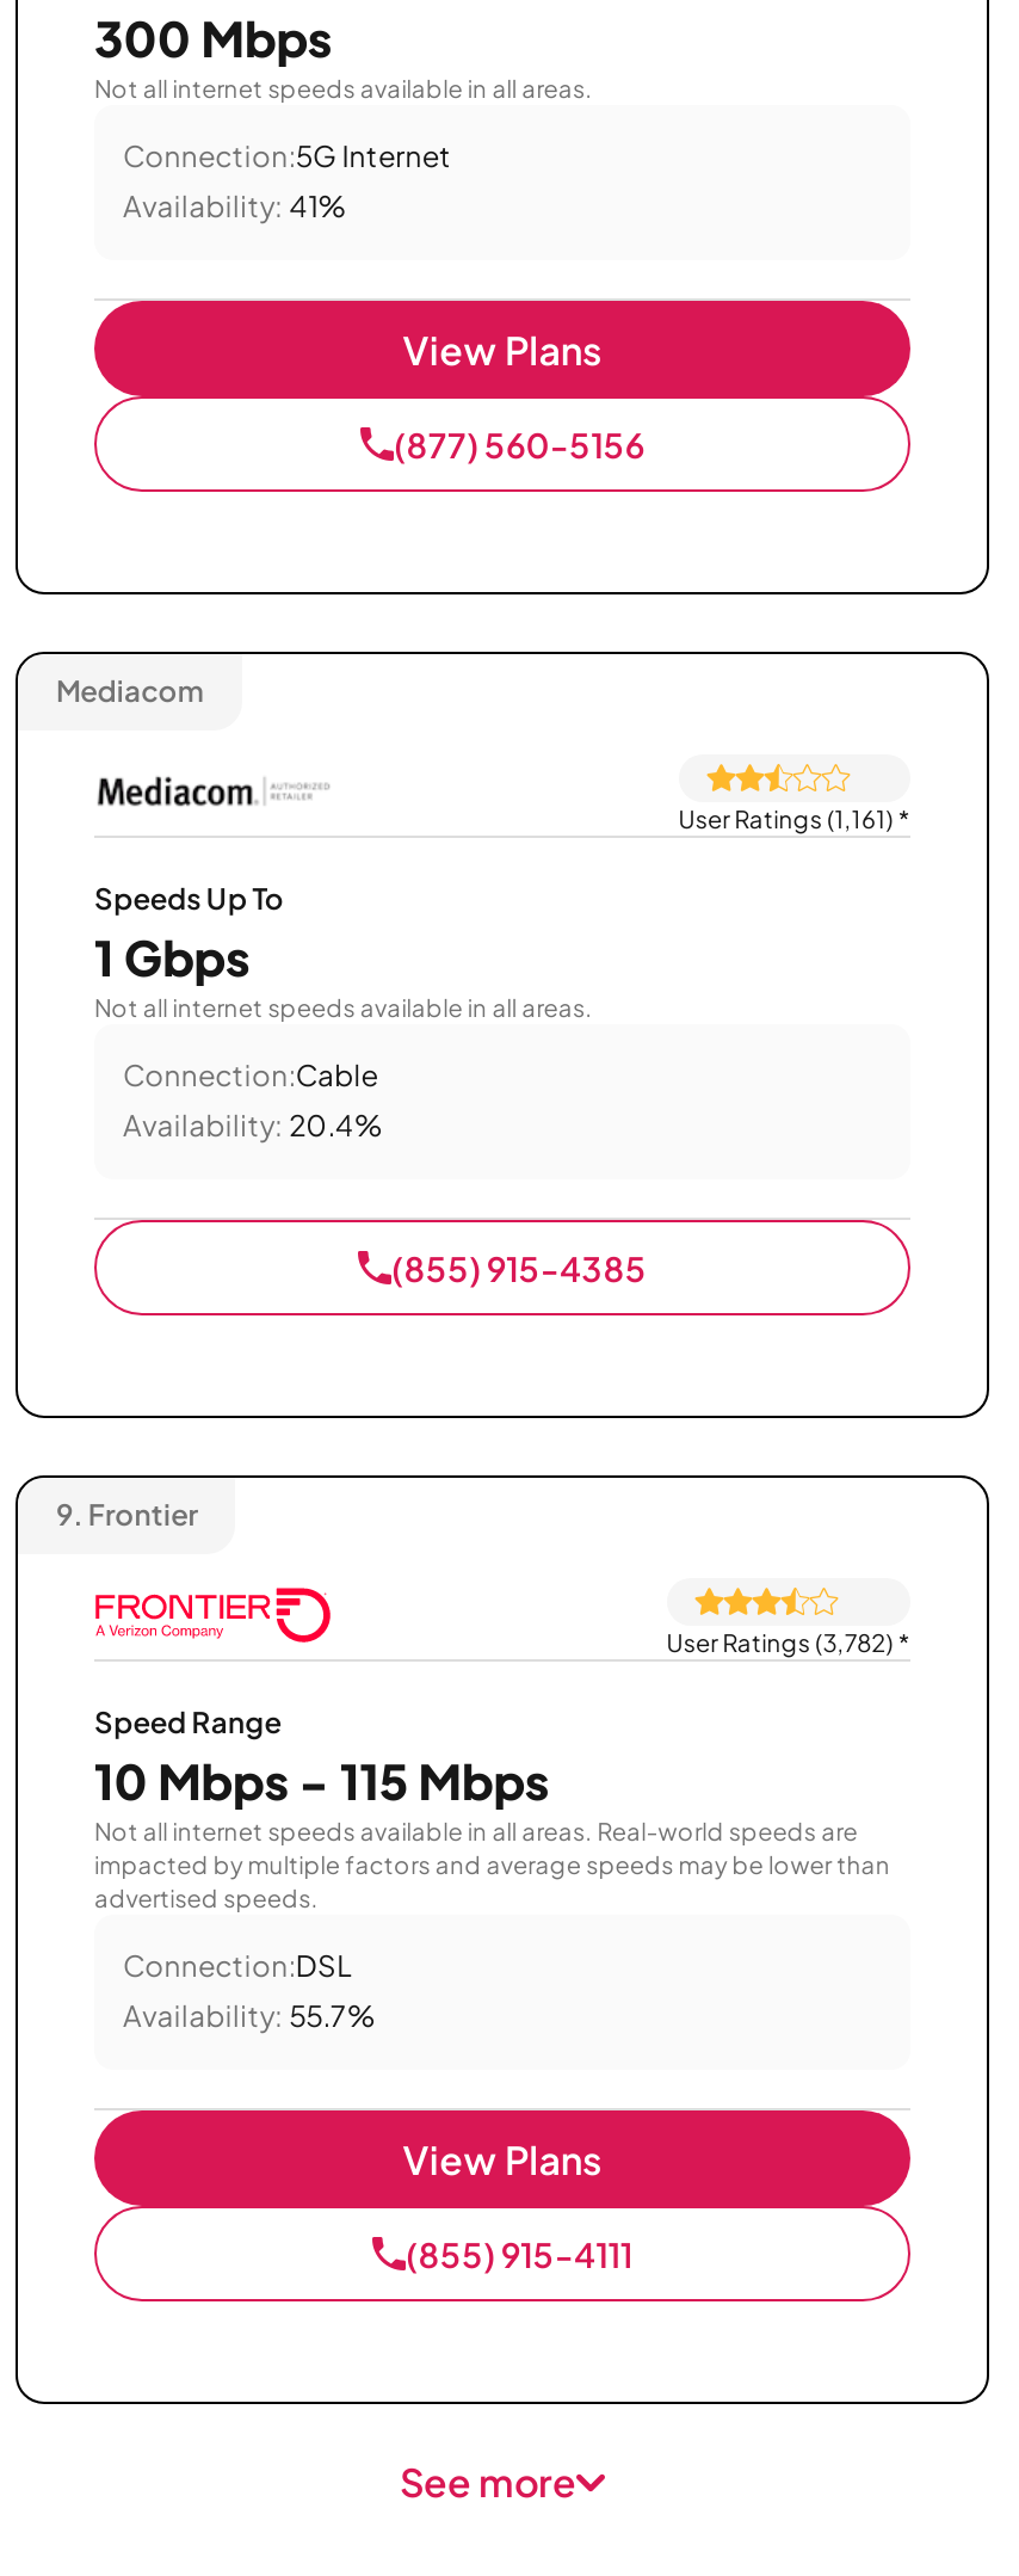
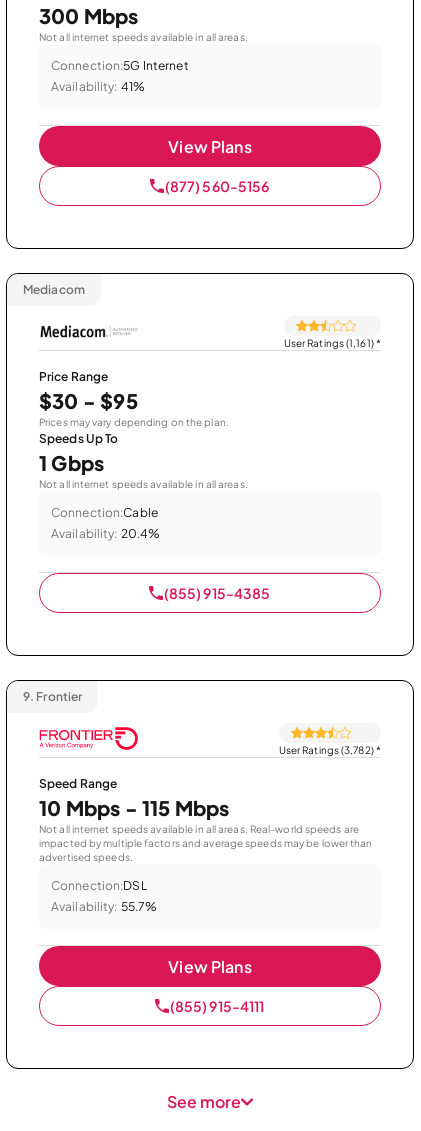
none -> [39,369,229,428] Price Range | $30 - $95 | Prices may vary depending on the plan.

